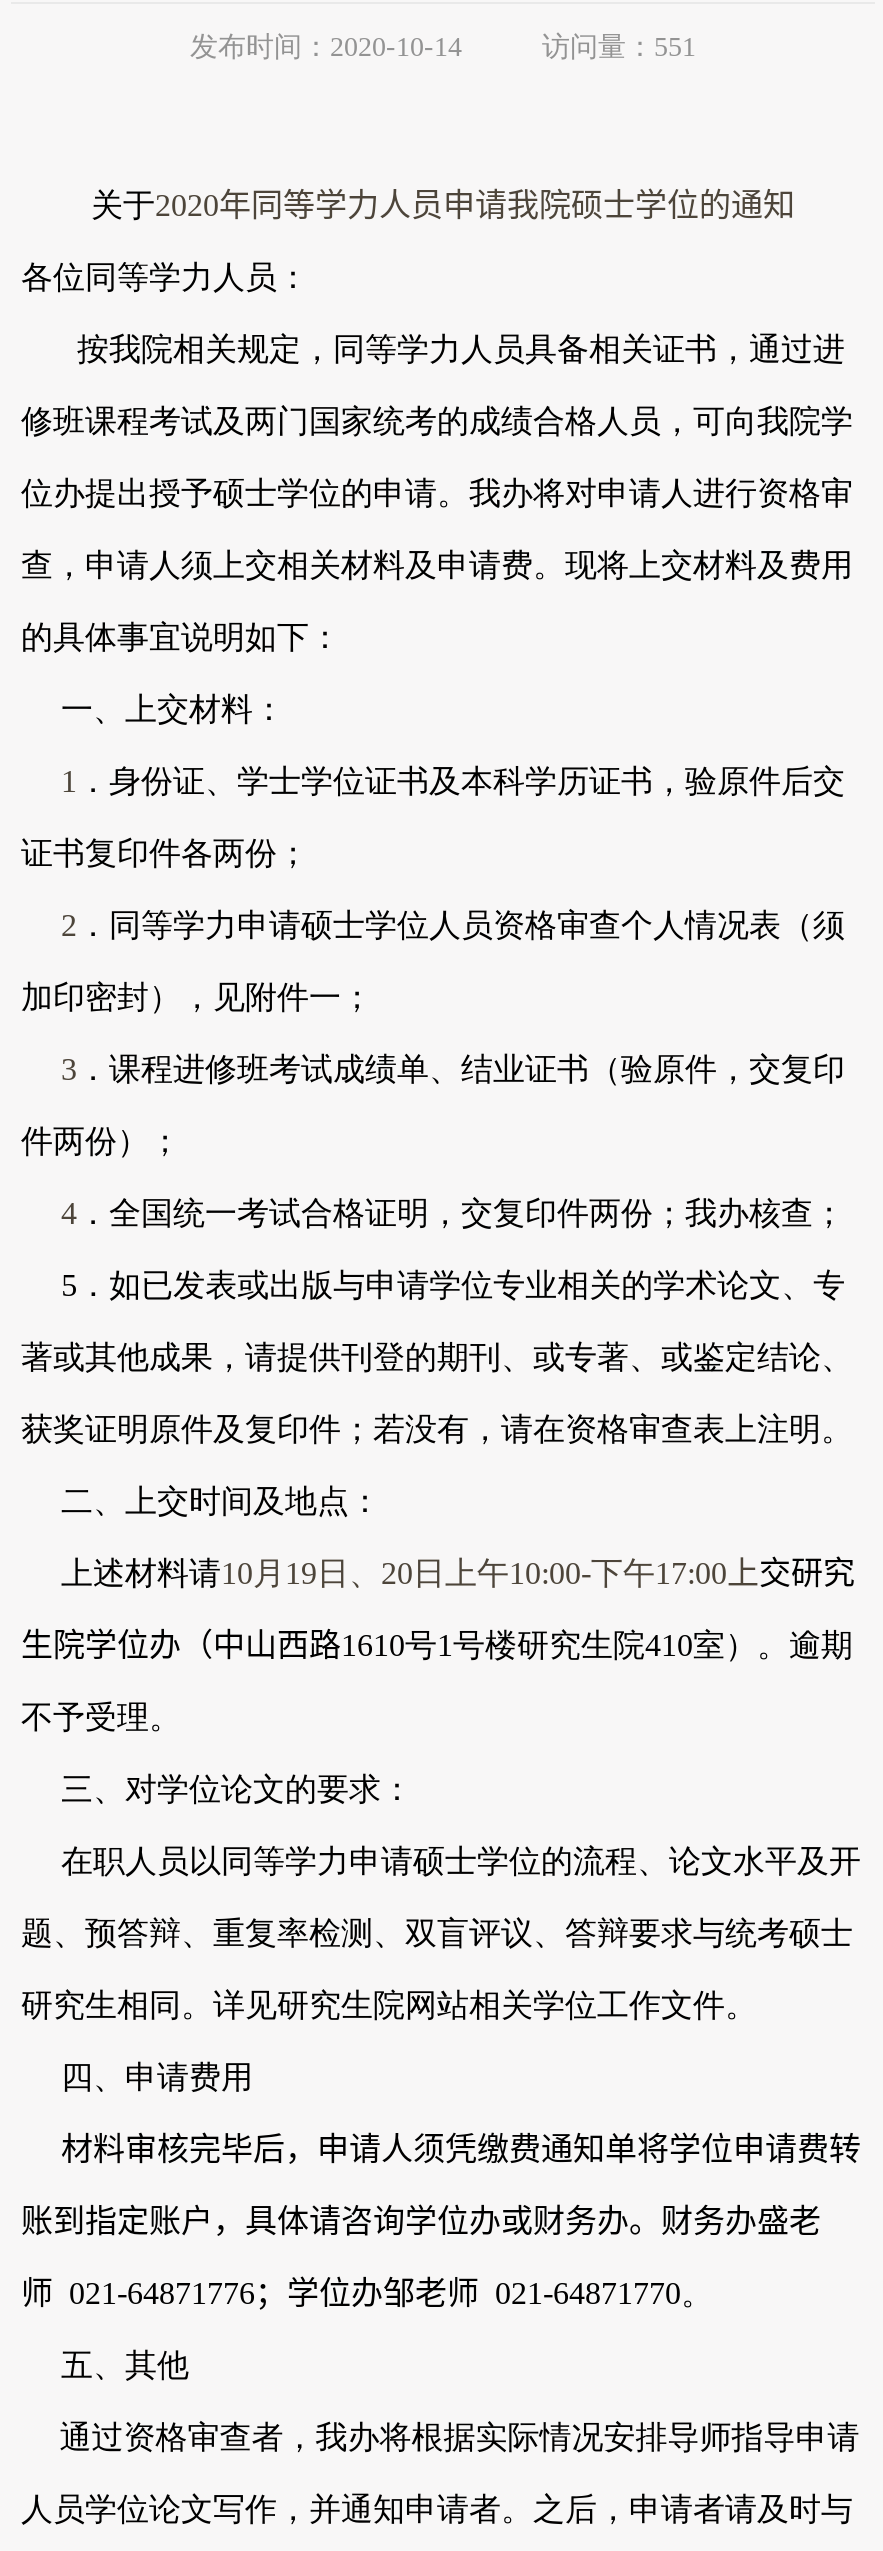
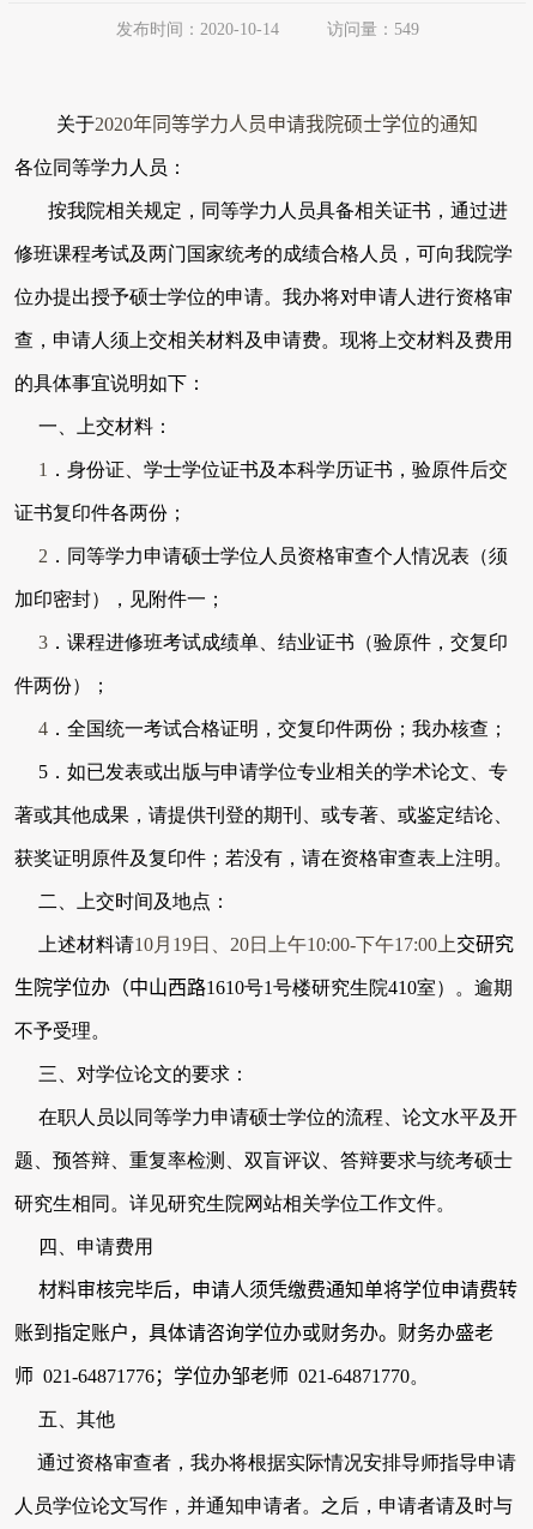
[542,33,696,63] 访问量：551 -> [326,21,419,39] 访问量：549

